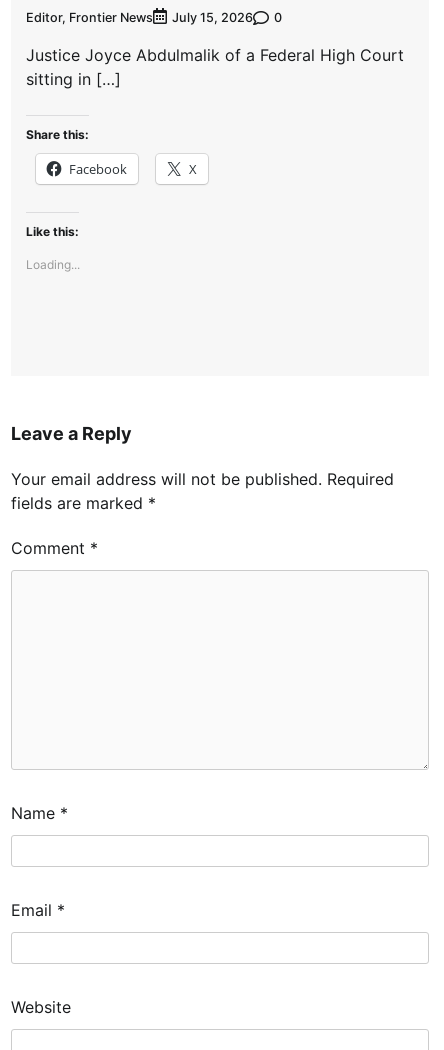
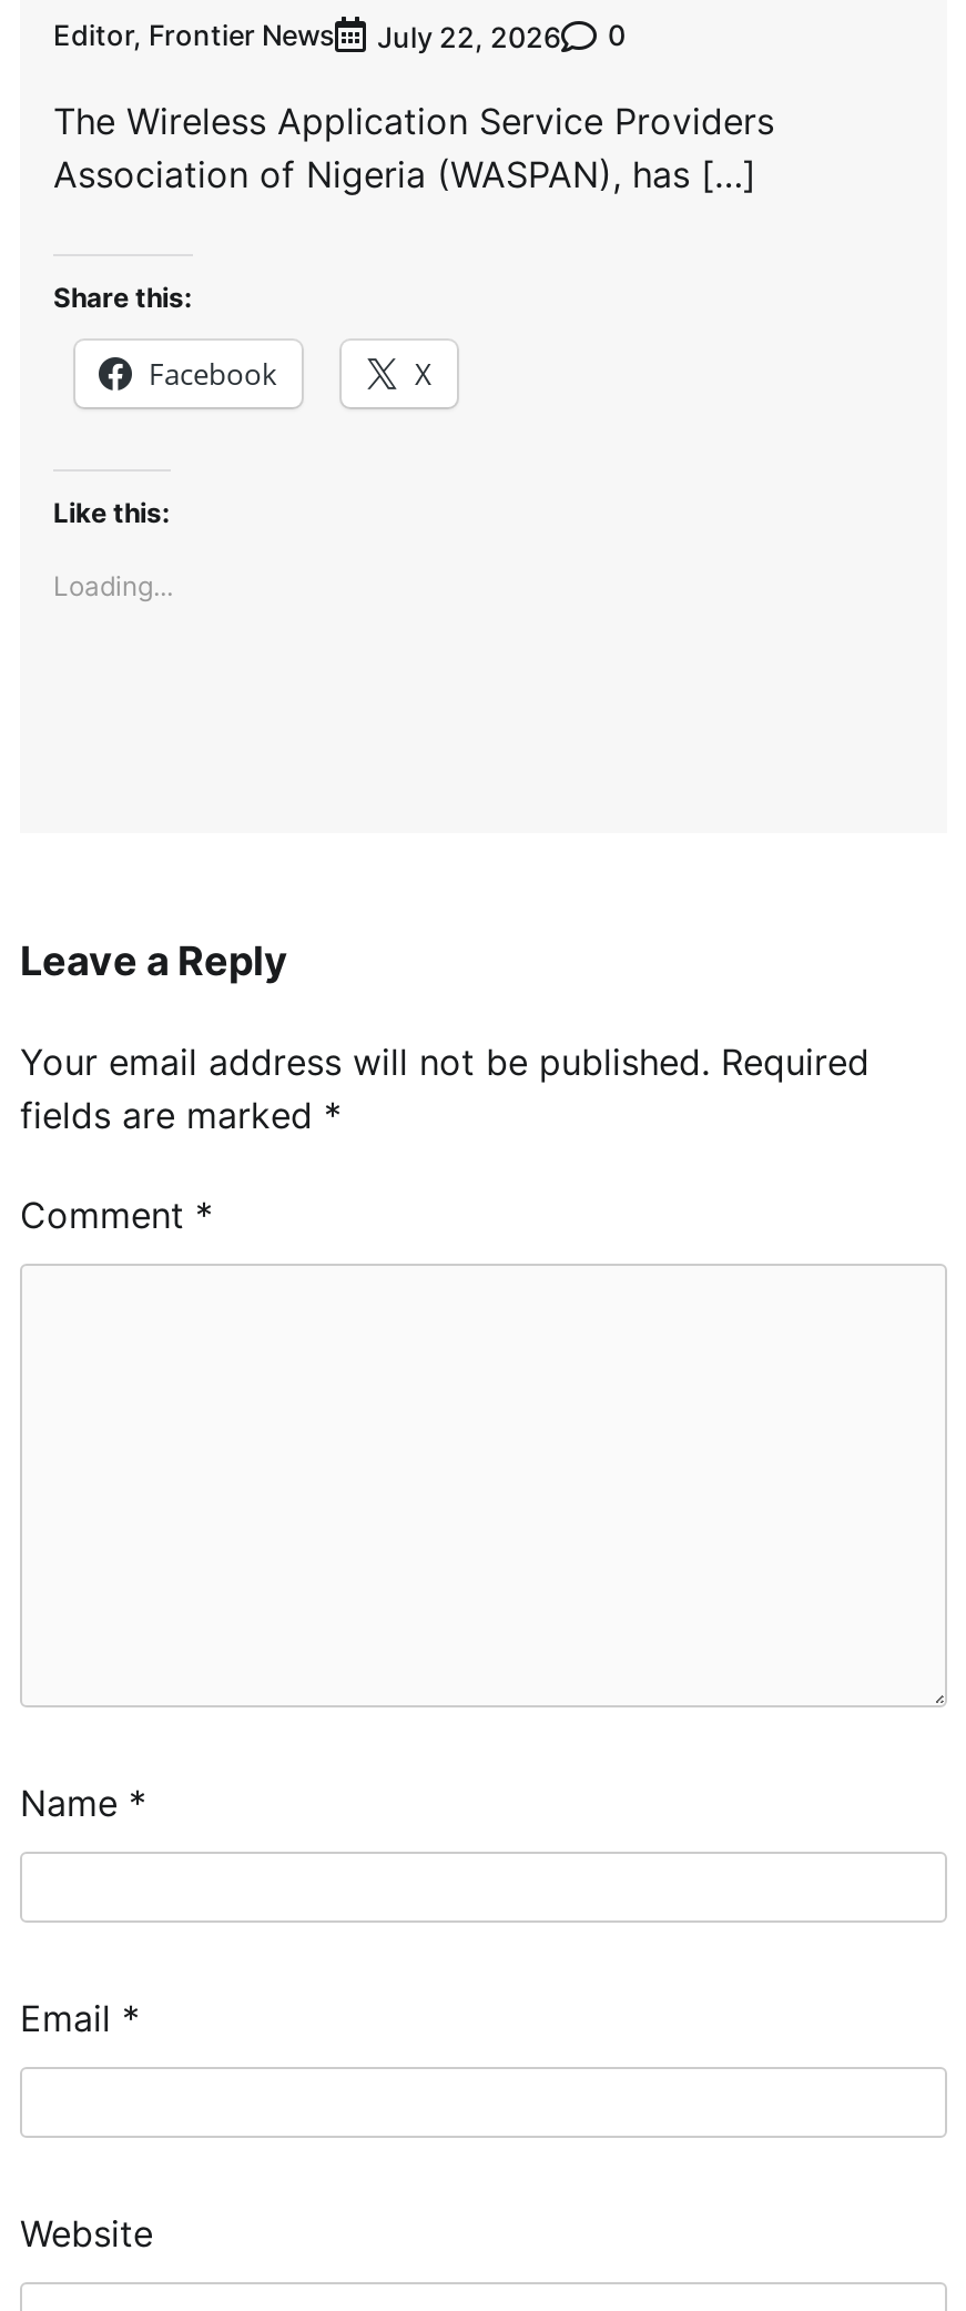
[26,10,282,25] Editor, Frontier News July 15, 2026 0 -> [53,19,626,53] Editor, Frontier News July 22, 2026 0
[26,45,404,89] Justice Joyce Abdulmalik of a Federal High Court | sitting in […] -> [53,98,774,195] The Wireless Application Service Providers | Association of Nigeria (WASPAN), has […]

